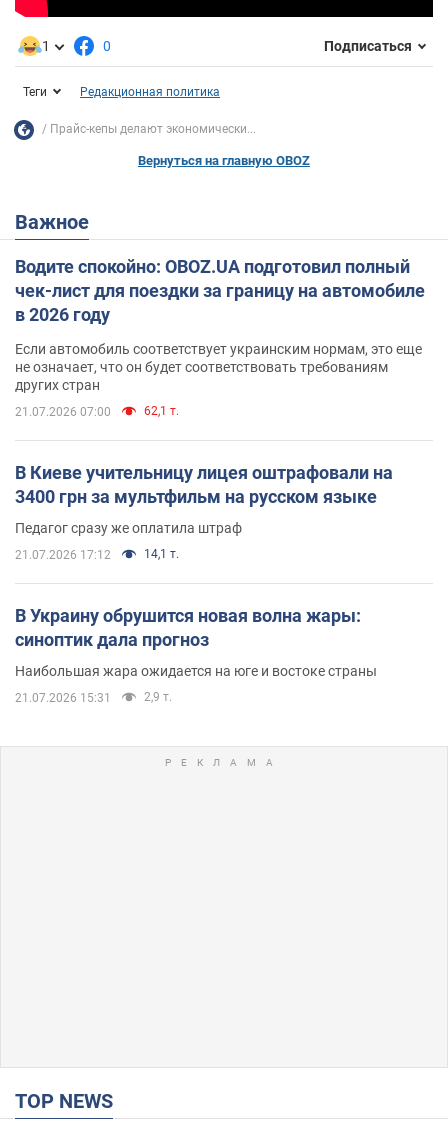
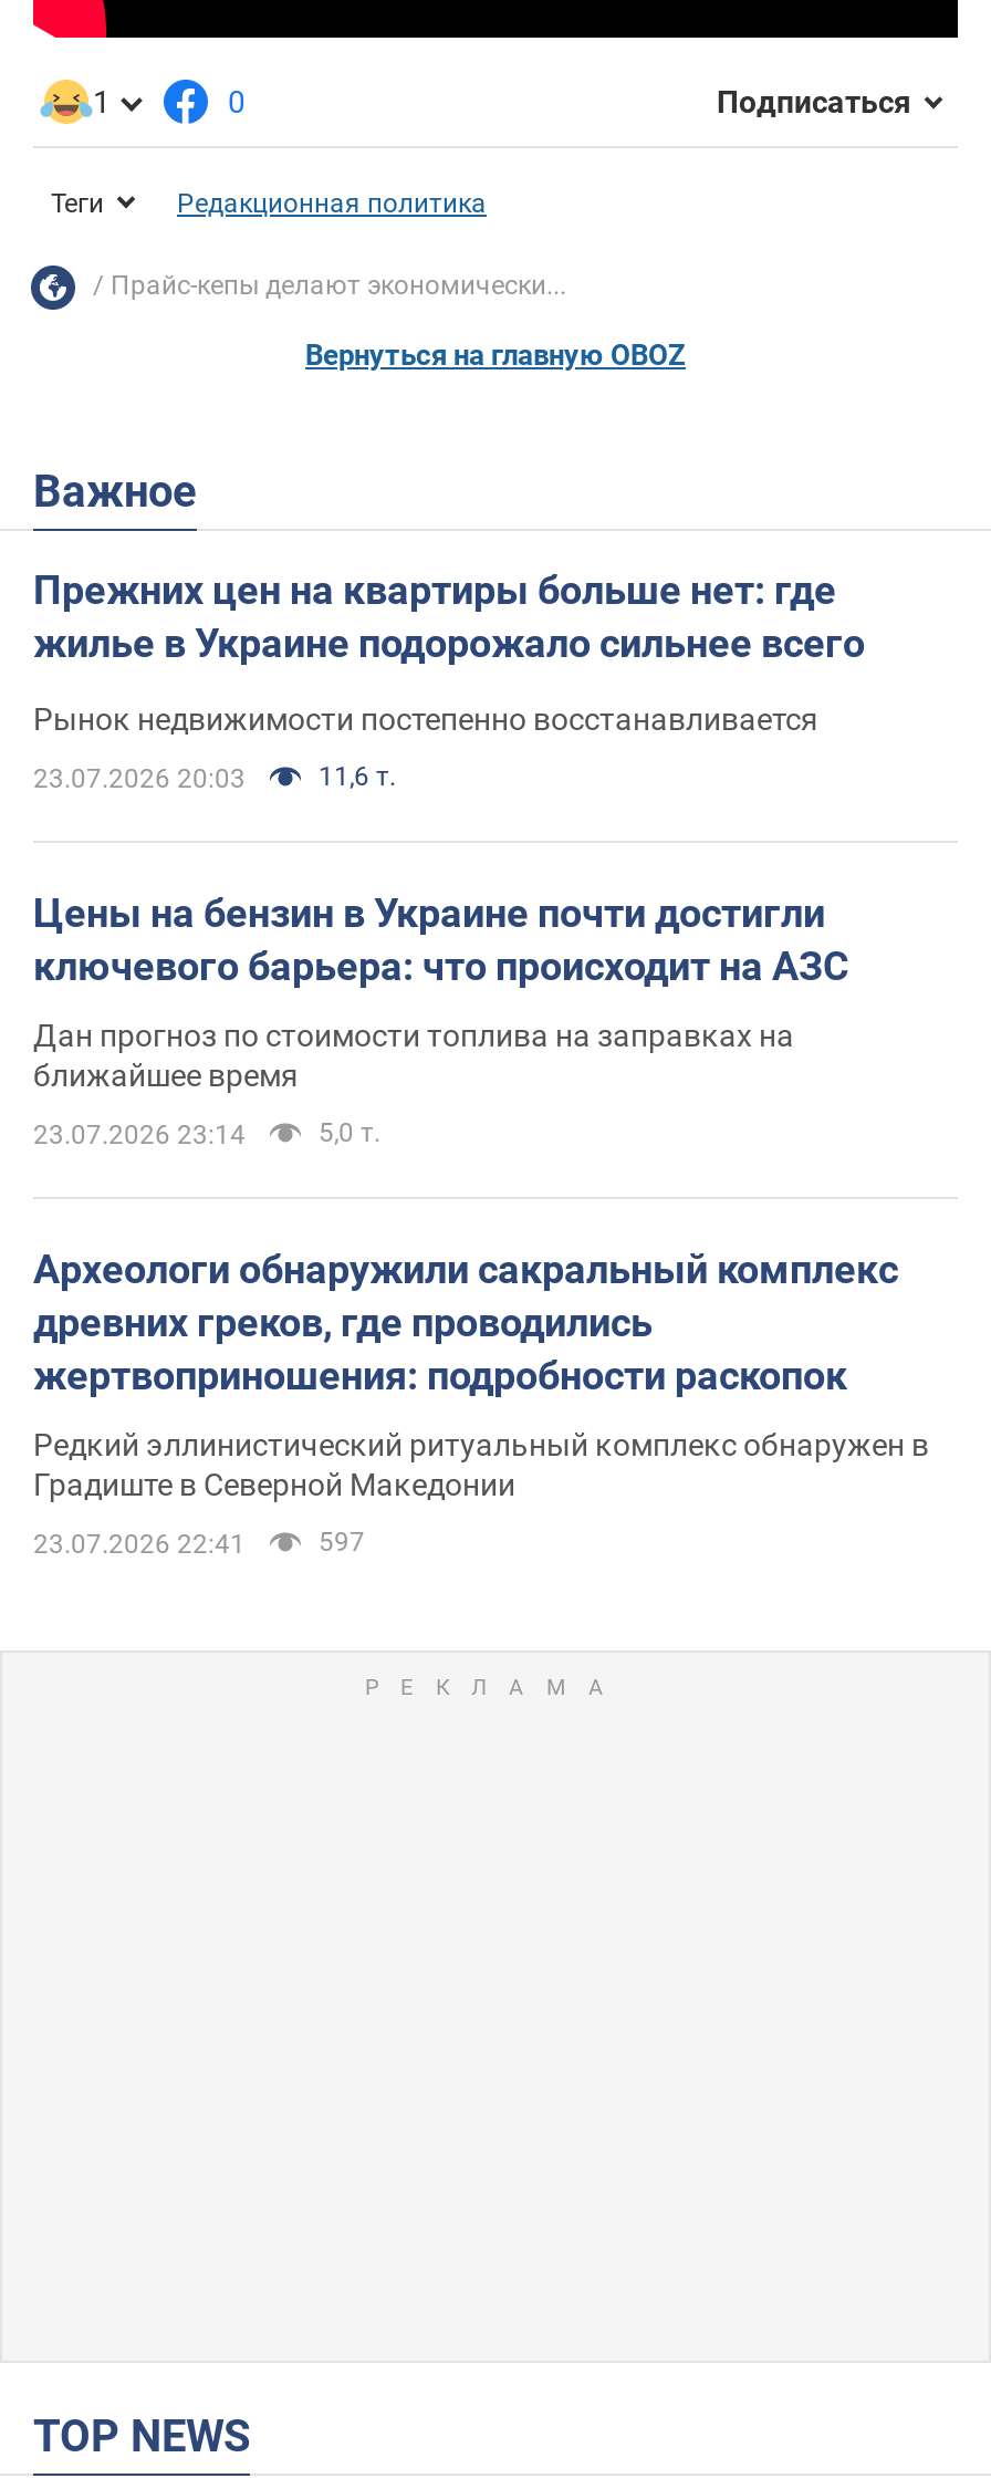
[15,255,425,324] Водите спокойно: OBOZ.UA подготовил полный | чек-лист для поездки за границу на автомобиле | в 2026 году -> [33,565,865,665] Прежних цен на квартиры больше нет: где | жилье в Украине подорожало сильнее всего
[15,340,422,392] Если автомобиль соответствует украинским нормам, это еще | не означает, что он будет соответствовать требованиям | других стран -> [33,700,818,736] Рынок недвижимости постепенно восстанавливается
[15,403,179,418] 21.07.2026 07:00 | 62,1 т. -> [33,760,396,793] 23.07.2026 20:03 | 11,6 т.
[15,461,393,506] В Киеве учительницу лицея оштрафовали на | 3400 грн за мультфильм на русском языке -> [33,888,849,988] Цены на бензин в Украине почти достигли | ключевого барьера: что происходит на АЗС
[15,519,242,535] Педагог сразу же оплатила штраф -> [33,1017,794,1092] Дан прогноз по стоимости топлива на заправках на | ближайшее время
[15,546,179,561] 21.07.2026 17:12 | 14,1 т. -> [33,1116,380,1149] 23.07.2026 23:14 | 5,0 т.
[15,604,361,649] В Украину обрушится новая волна жары: | синоптик дала прогноз -> [33,1244,898,1397] Археологи обнаружили сакральный комплекс | древних греков, где проводились | жертвоприношения: подробности раскопок
[15,662,377,678] Наибольшая жара ожидается на юге и востоке страны -> [33,1426,929,1501] Редкий эллинистический ритуальный комплекс обнаружен в | Градиште в Северной Македонии
[15,689,172,704] 21.07.2026 15:31 | 2,9 т. -> [33,1525,365,1559] 23.07.2026 22:41 | 597

